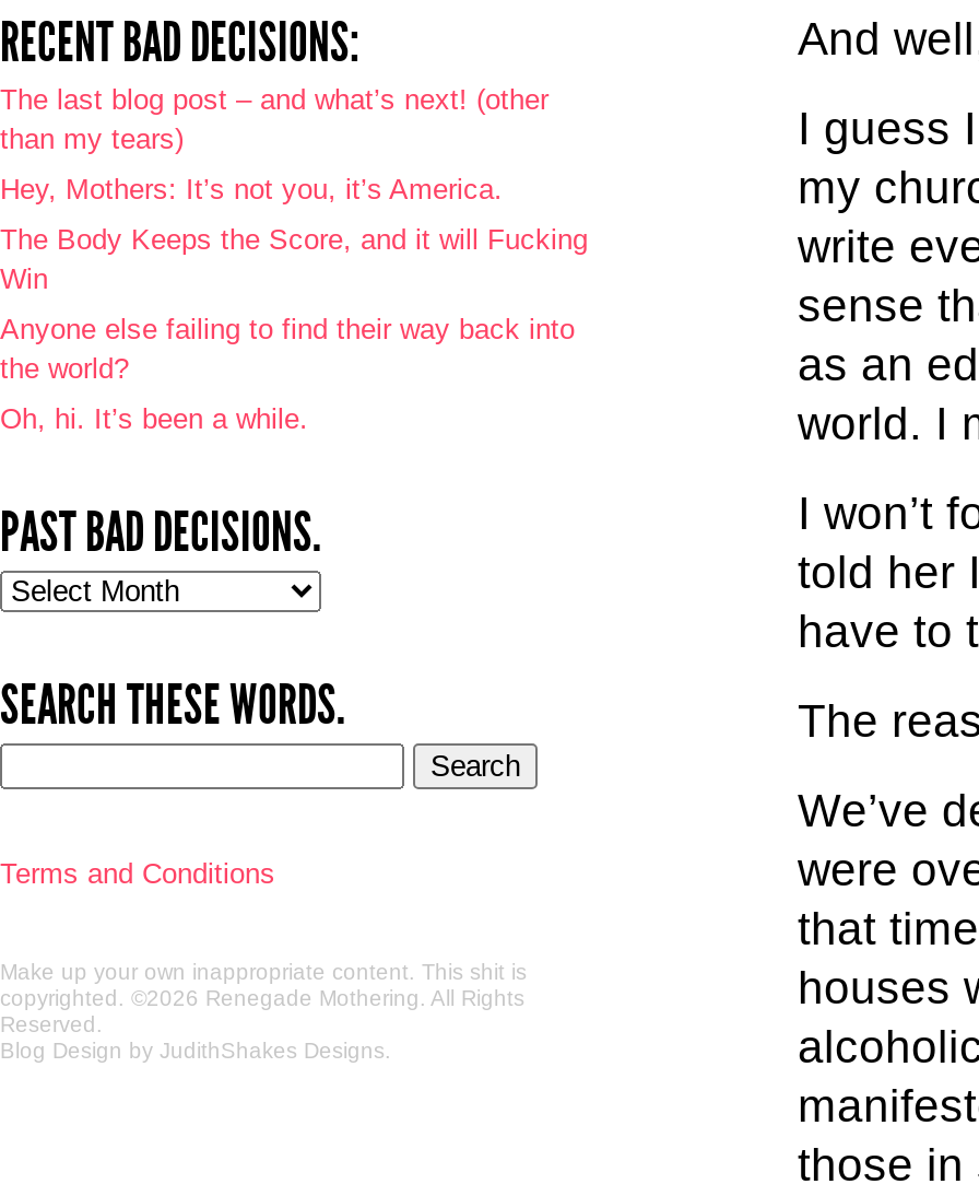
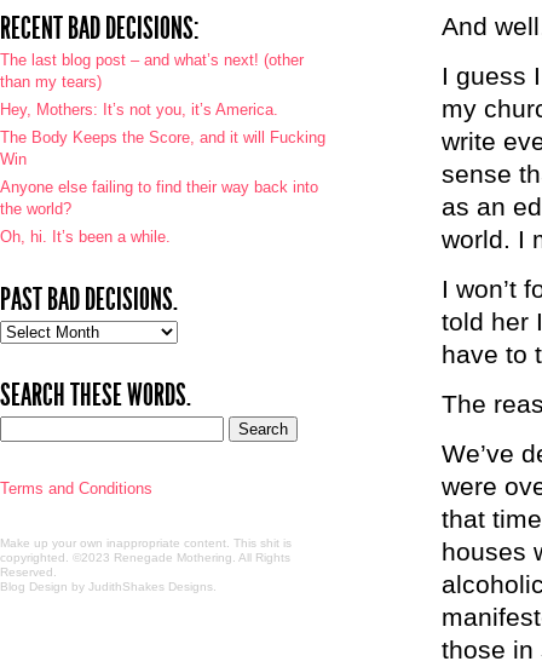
[0,985,524,1009] copyrighted. ©2026 Renegade Mothering. All Rights -> [0,550,290,564] copyrighted. ©2023 Renegade Mothering. All Rights

